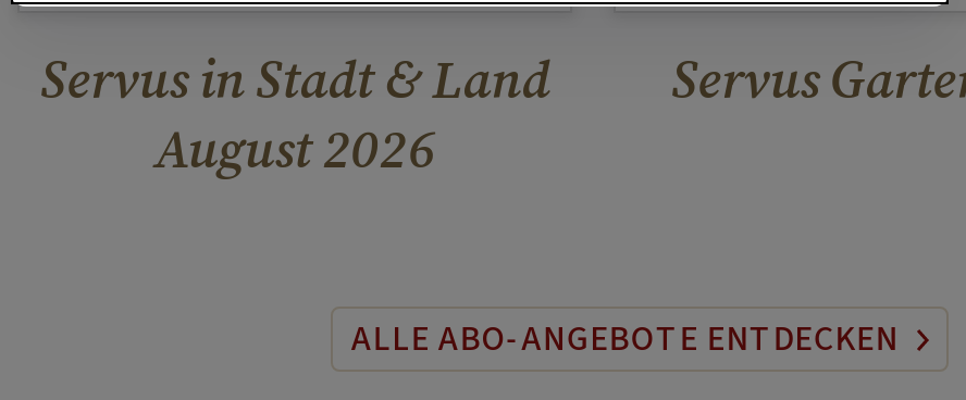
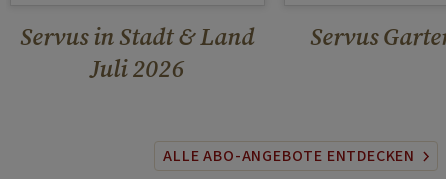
[154,113,435,185] August 2026 -> [90,52,184,85] Juli 2026

